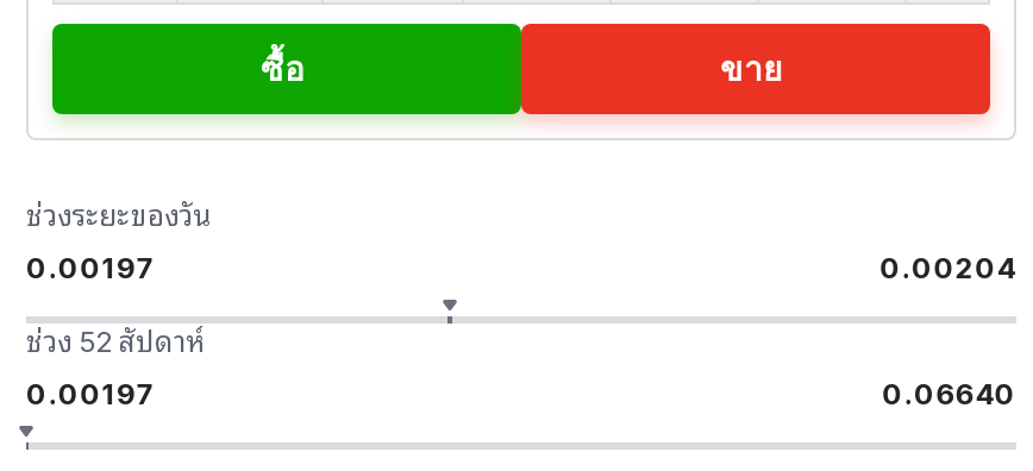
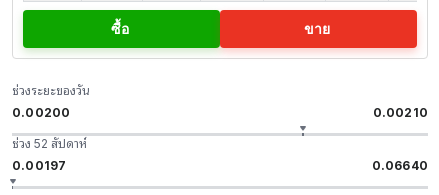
[26,249,156,285] 0.00197 -> [12,105,70,120] 0.00200
[880,249,1016,285] 0.00204 -> [373,105,428,120] 0.00210

